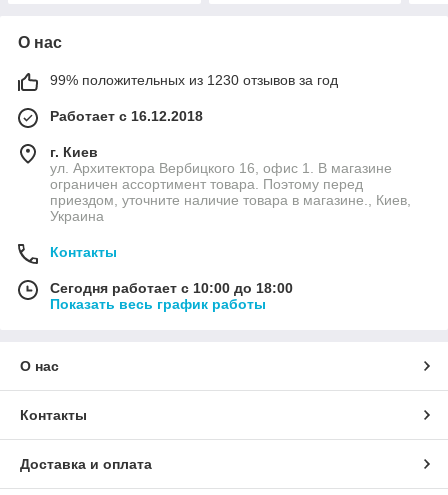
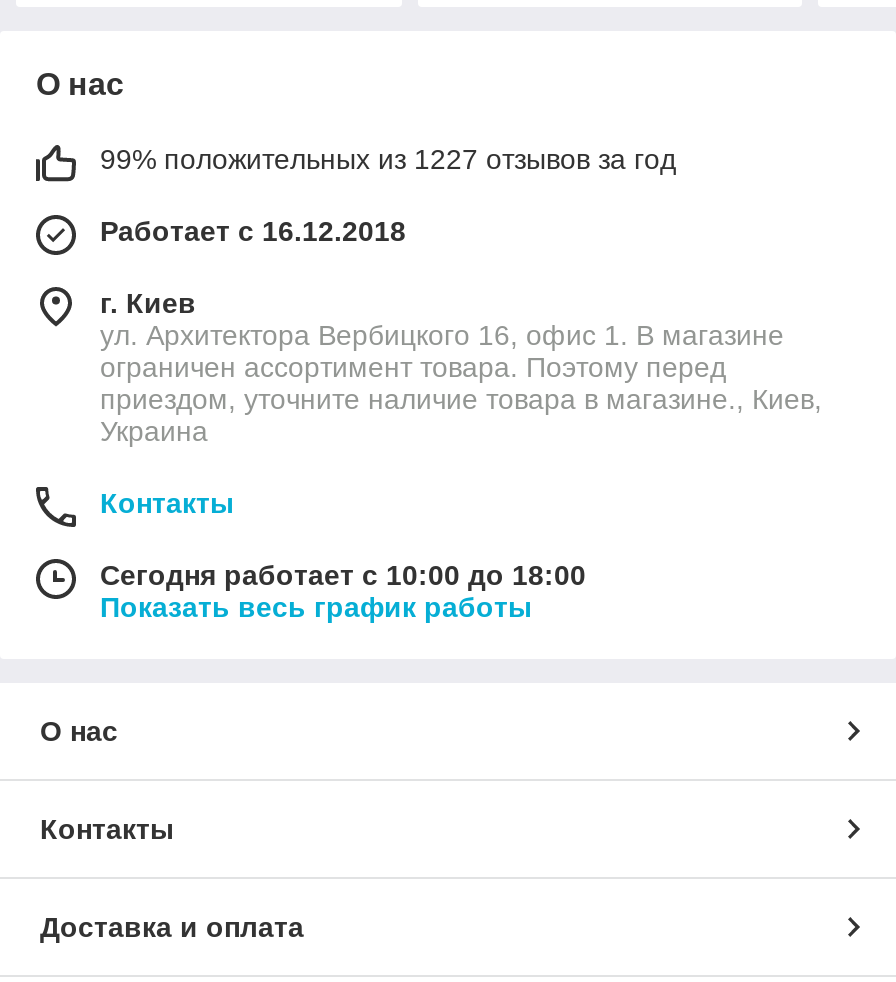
[50,72,338,88] 99% положительных из 1230 отзывов за год -> [100,143,676,175] 99% положительных из 1227 отзывов за год

